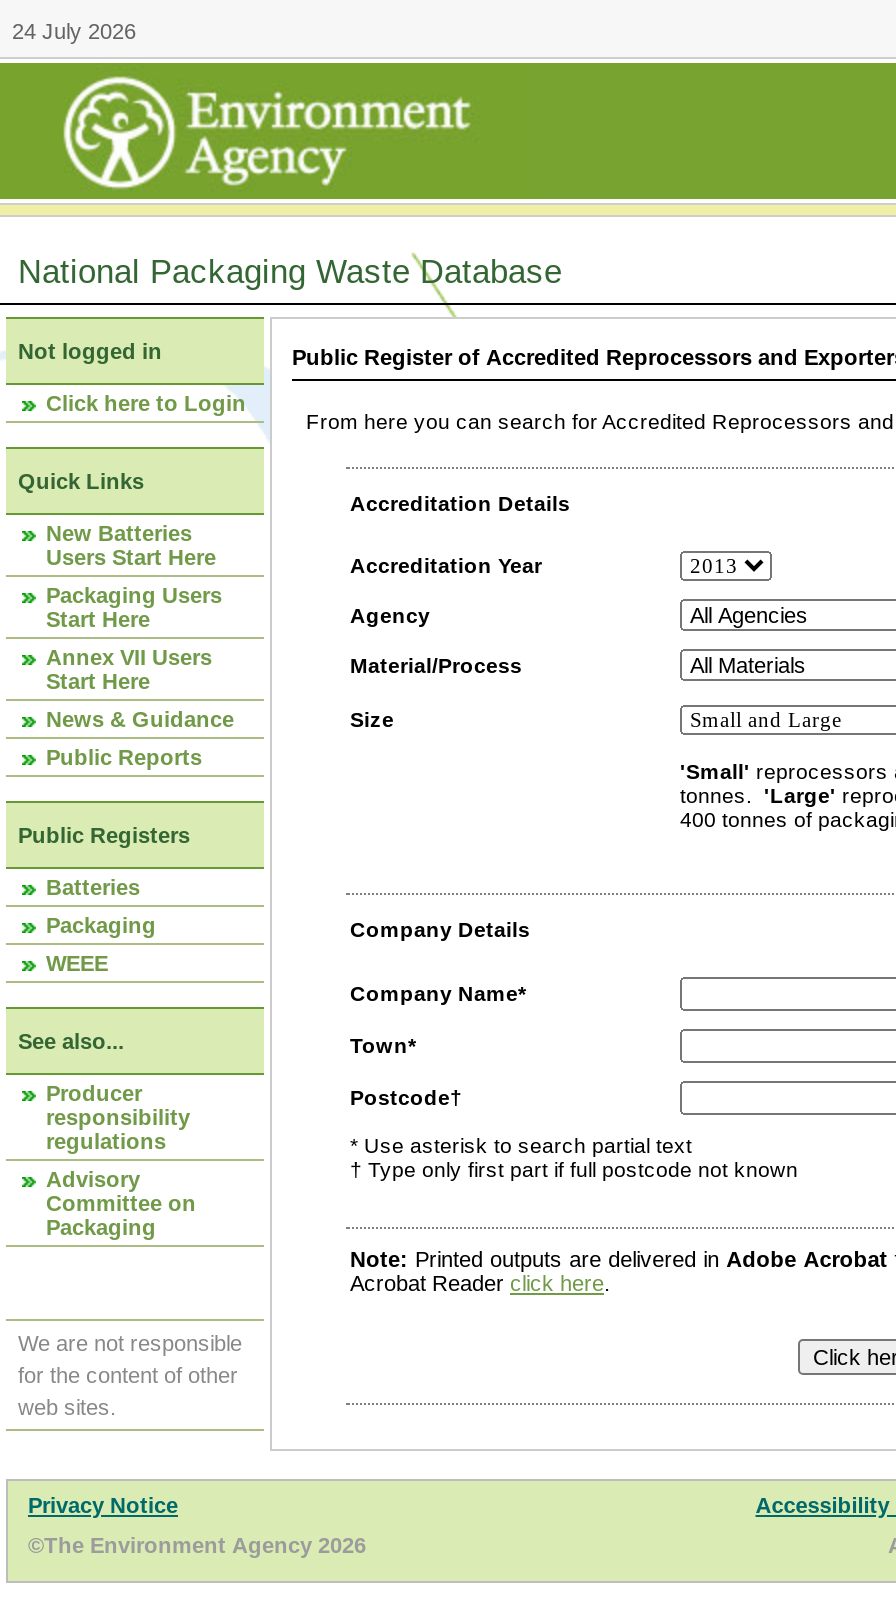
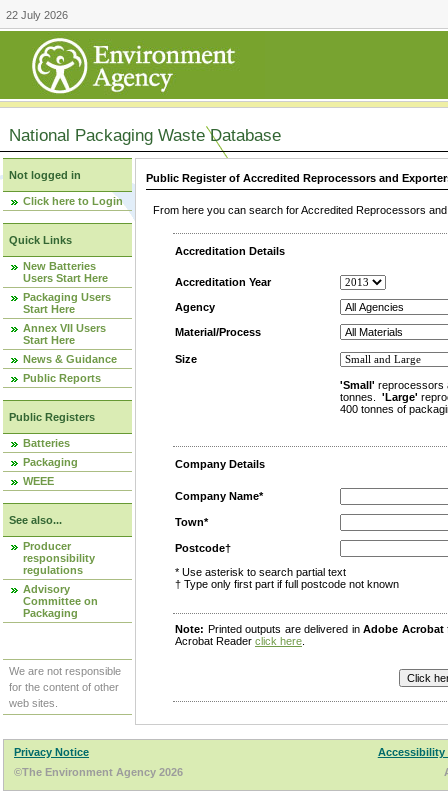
[12,19,136,43] 24 July 2026 -> [6,9,68,21] 22 July 2026

